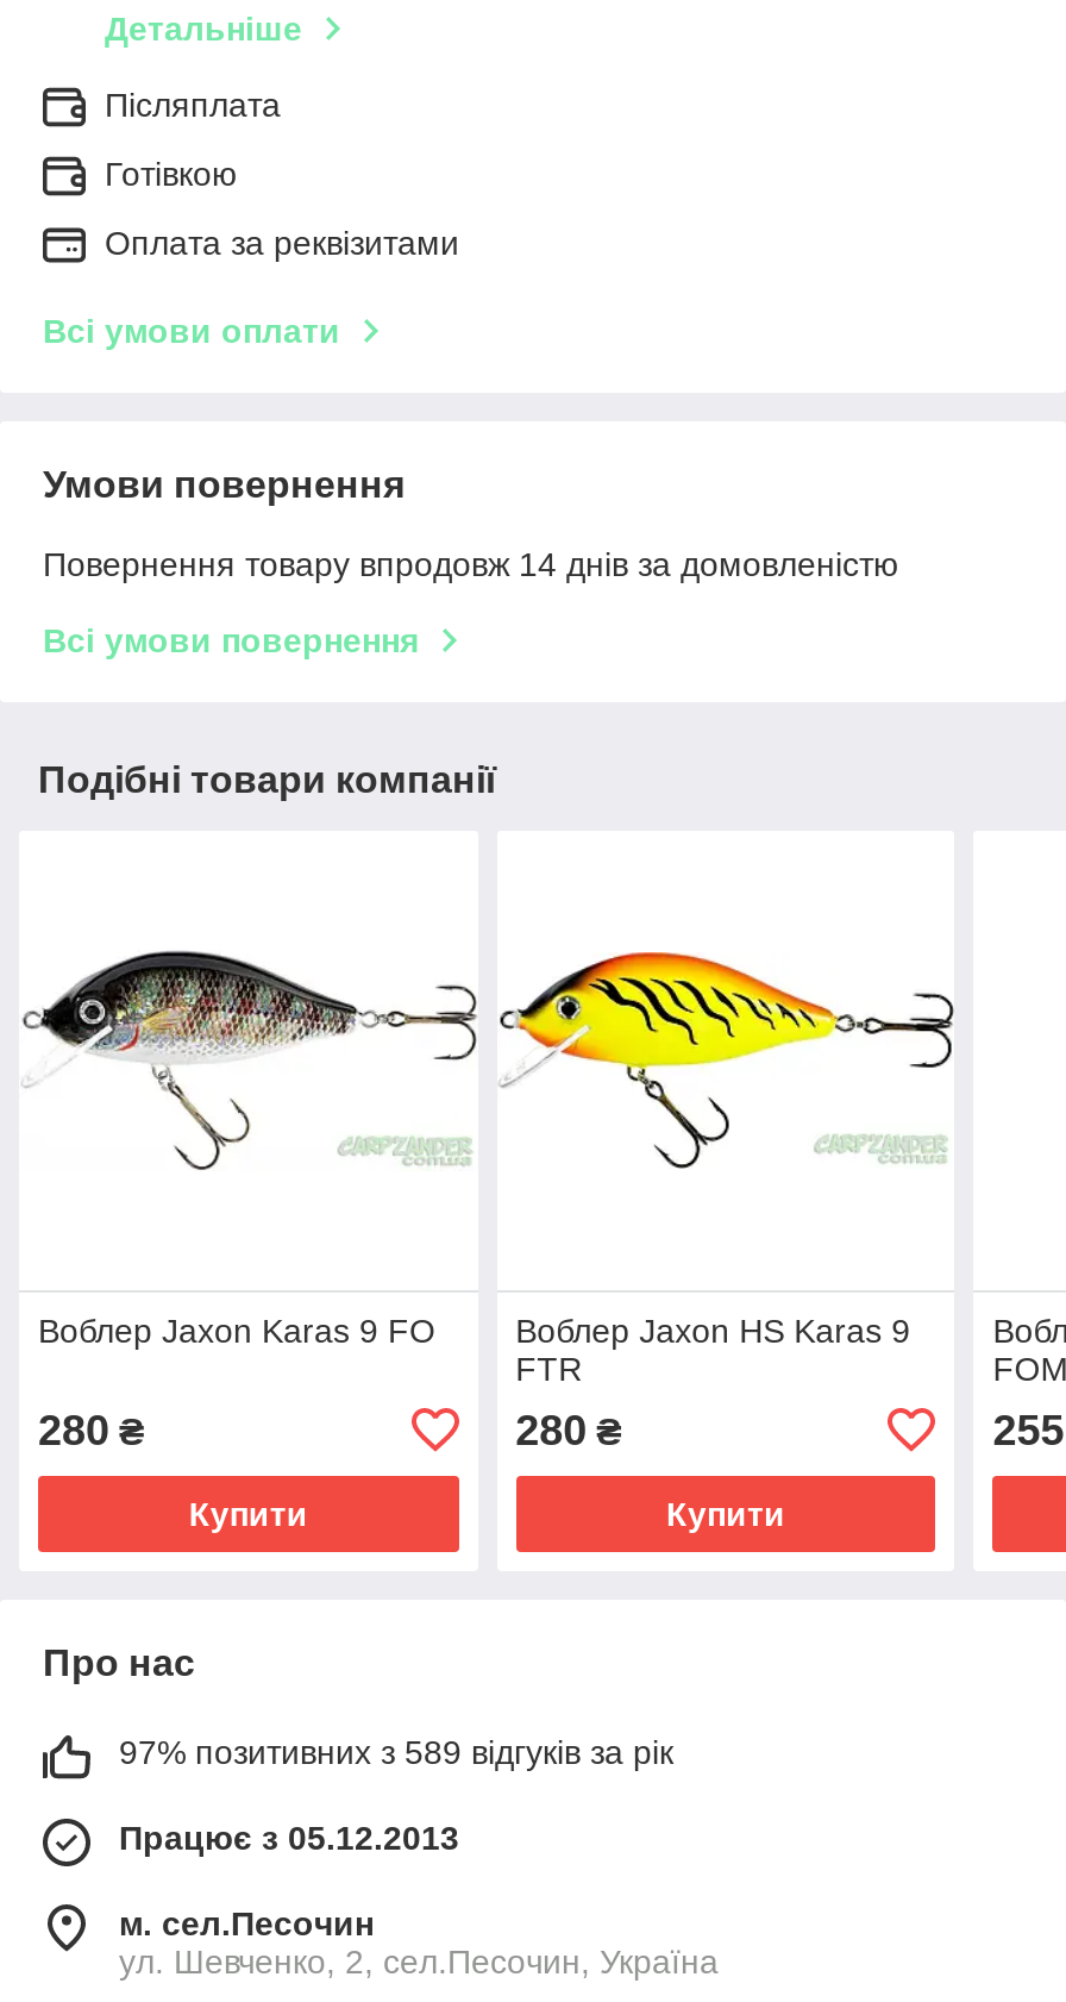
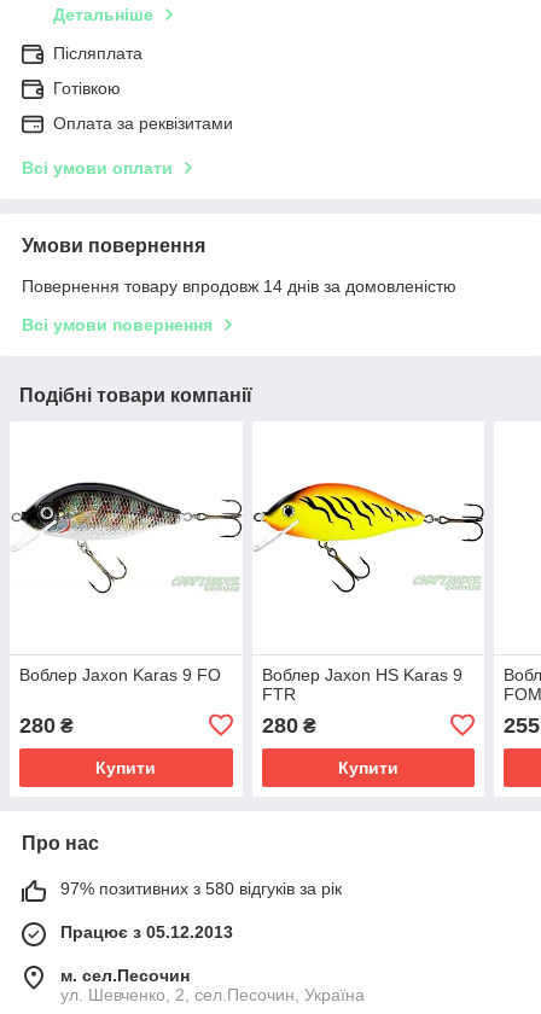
[119,1733,673,1771] 97% позитивних з 589 відгуків за рік -> [60,879,342,898] 97% позитивних з 580 відгуків за рік

